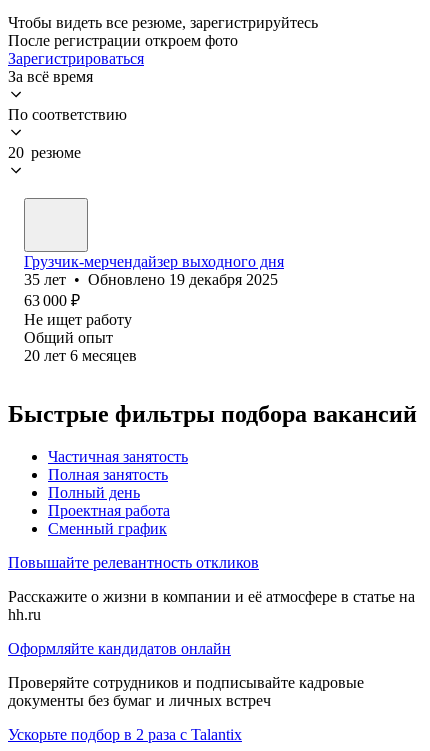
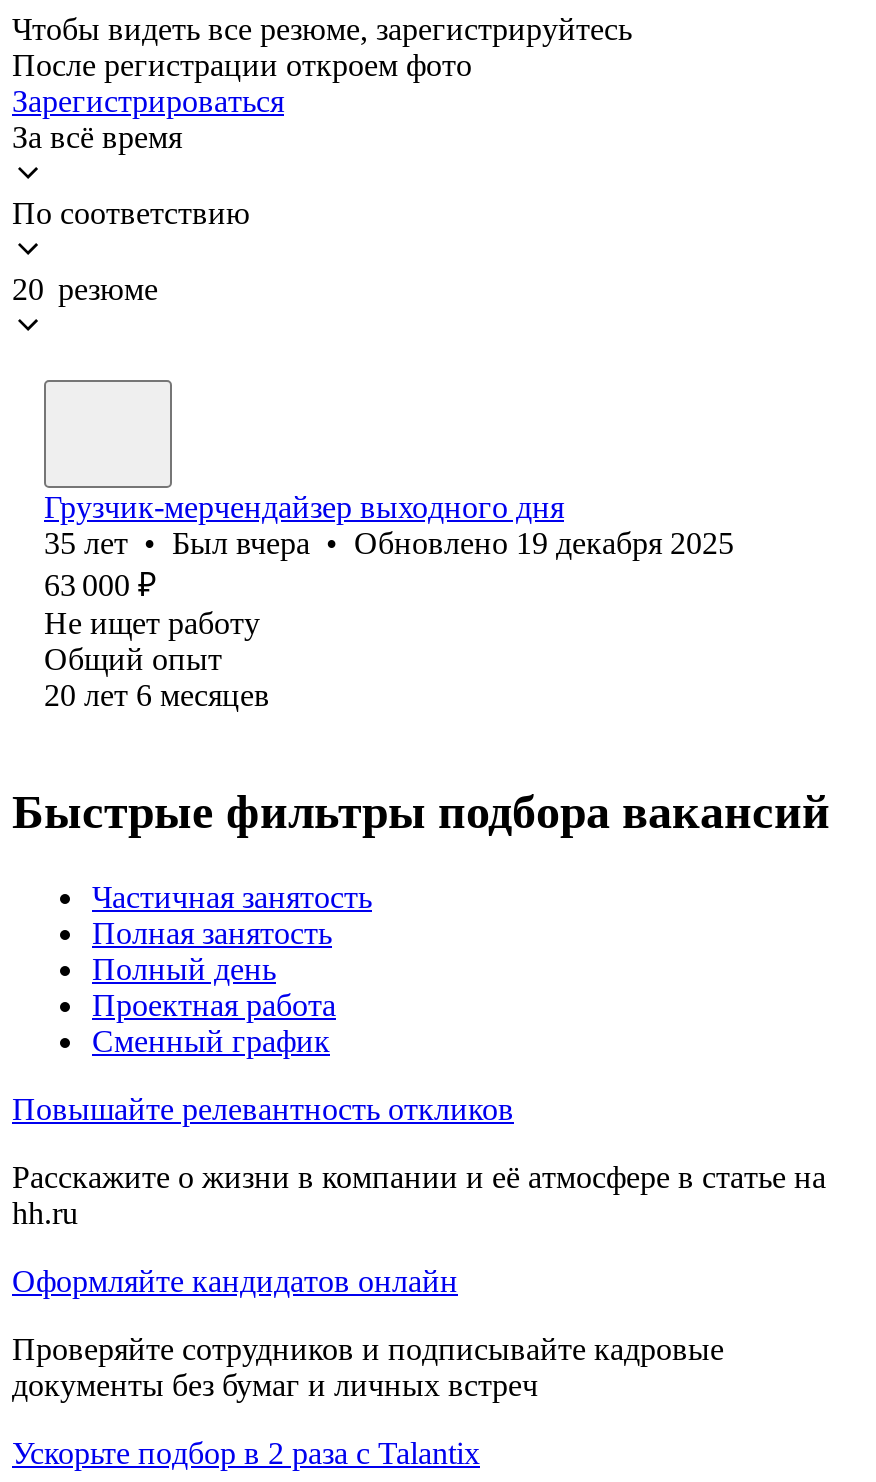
[24,271,278,288] 35 лет • Обновлено 19 декабря 2025 -> [44,526,734,560] 35 лет • Был вчера • Обновлено 19 декабря 2025

